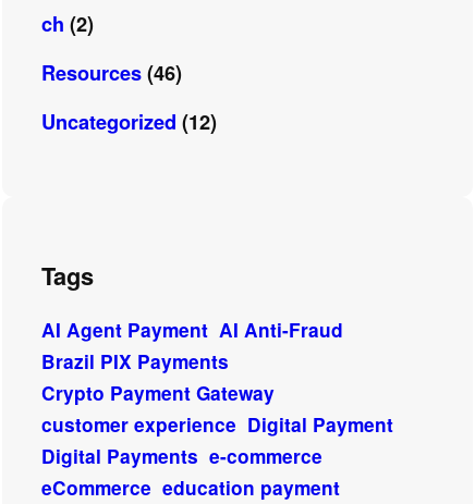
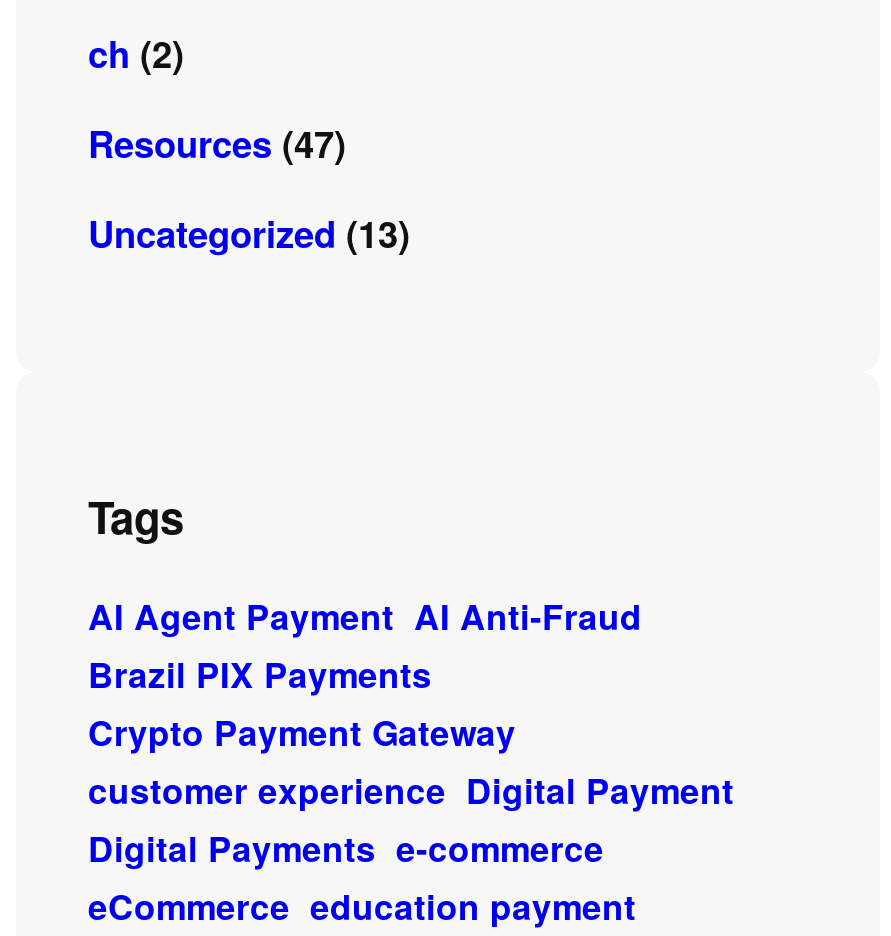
[41,59,182,87] Resources (46) -> [88,118,346,170] Resources (47)
[41,108,217,136] Uncategorized (12) -> [88,208,410,260] Uncategorized (13)

